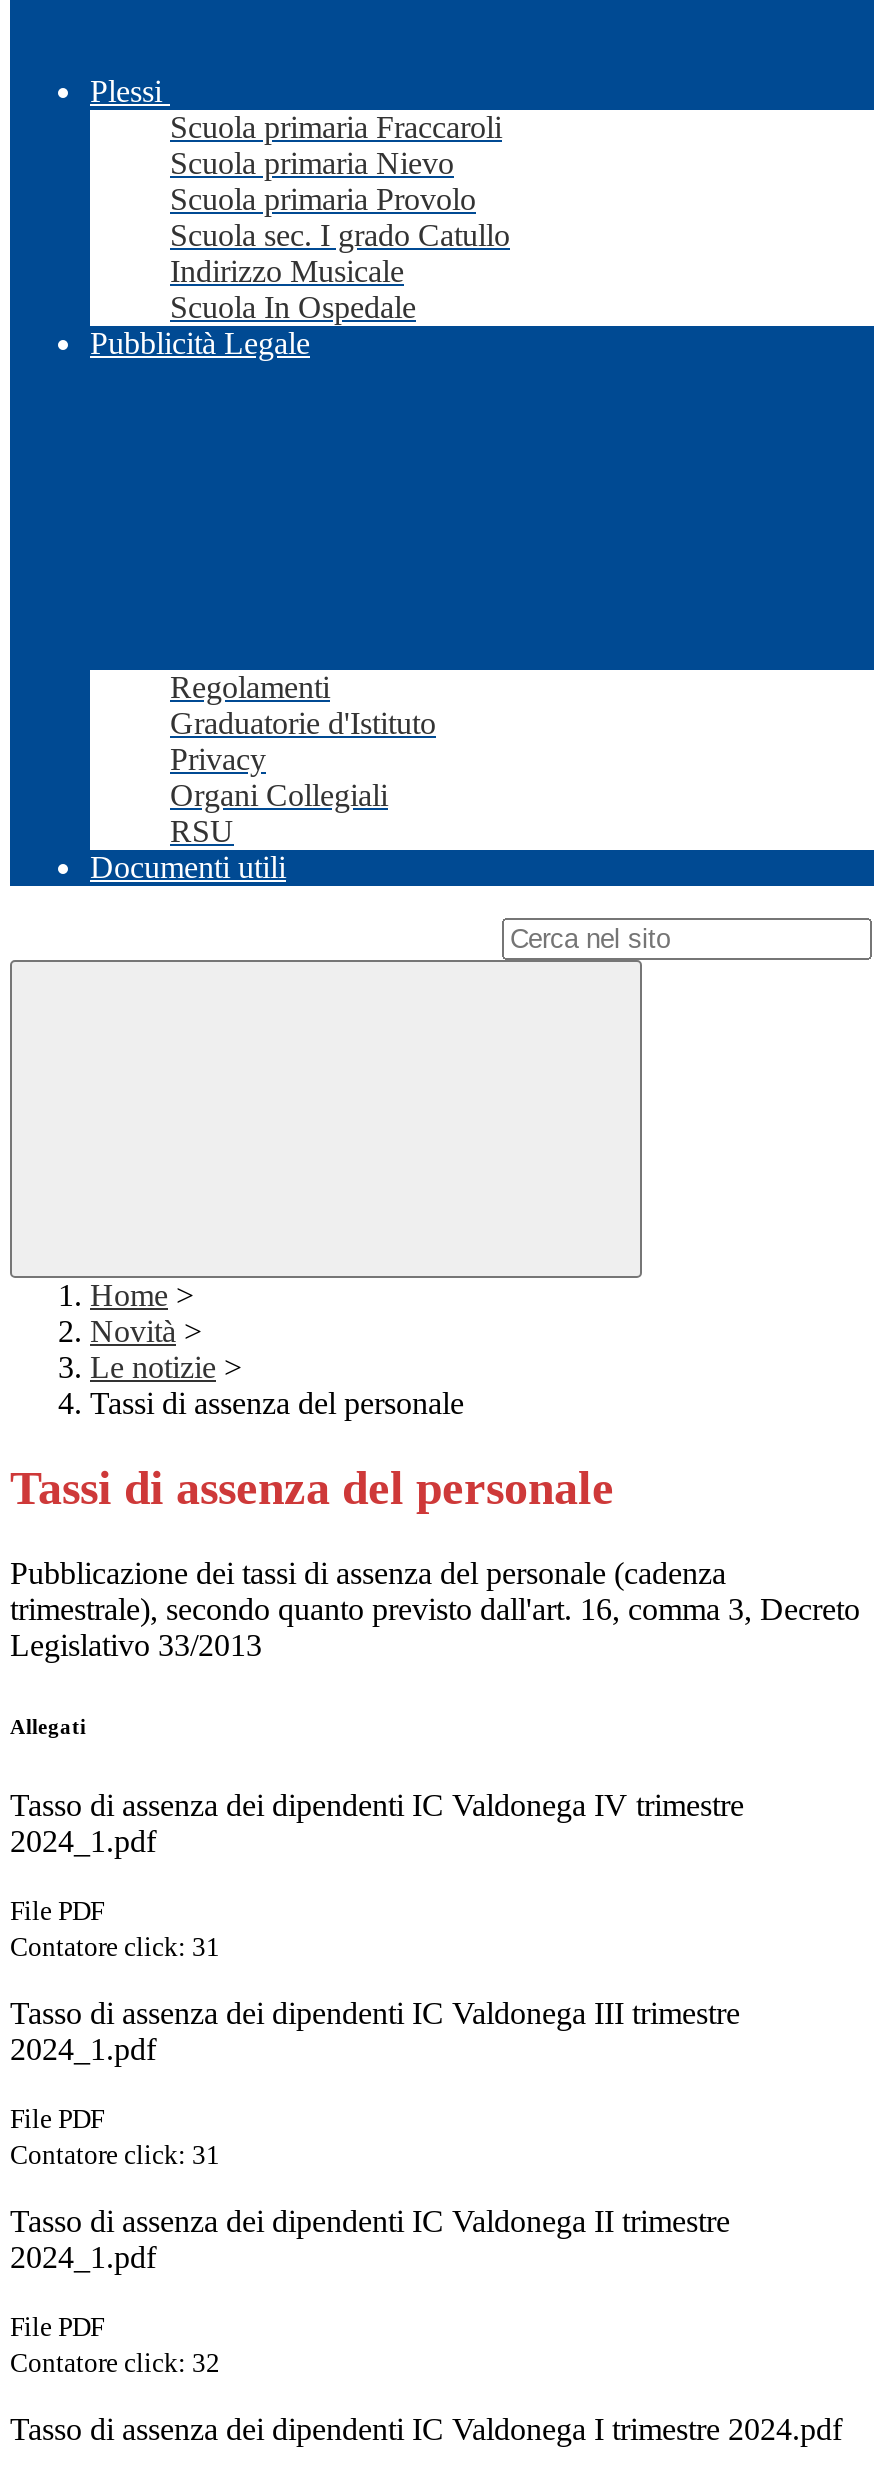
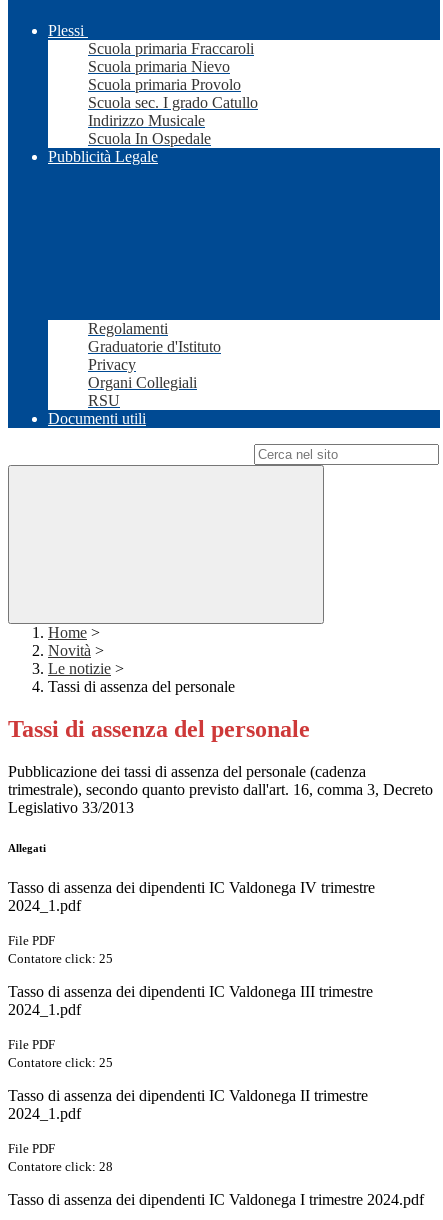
[10,1932,220,1962] Contatore click: 31 -> [8,951,113,966] Contatore click: 25
[10,2140,220,2170] Contatore click: 31 -> [8,1055,113,1070] Contatore click: 25
[10,2348,220,2378] Contatore click: 32 -> [8,1159,113,1174] Contatore click: 28

